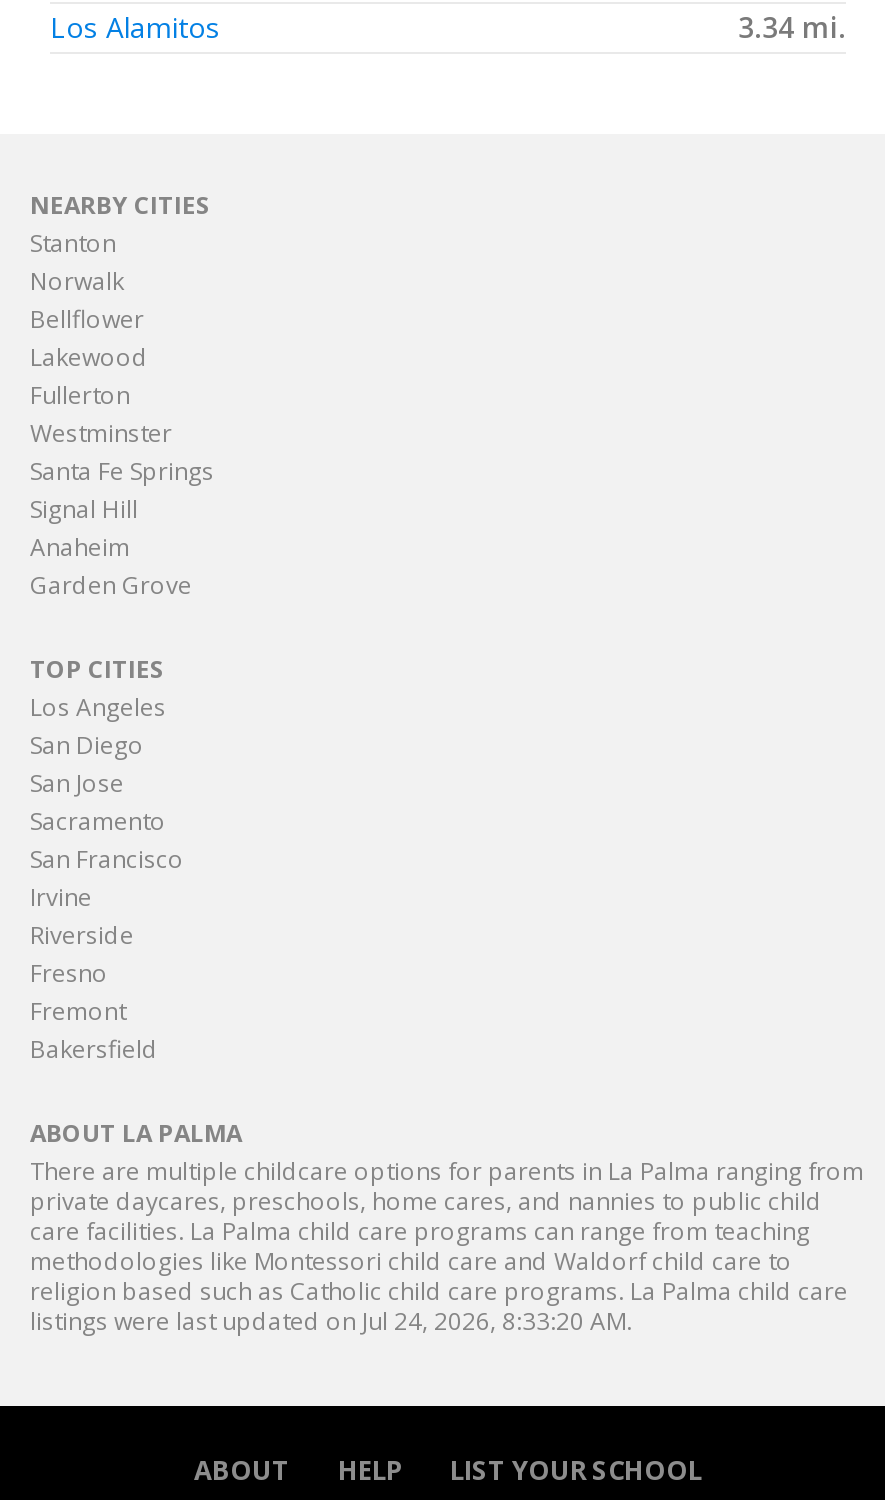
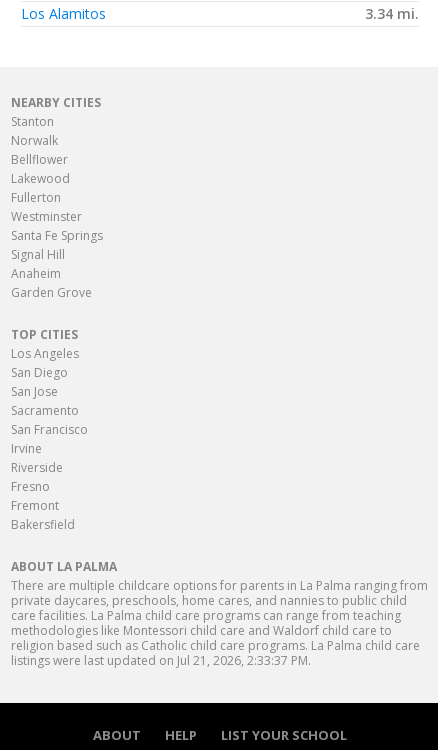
[30,1304,632,1338] listings were last updated on Jul 24, 2026, 8:33:20 AM. -> [11,652,311,669] listings were last updated on Jul 21, 2026, 2:33:37 PM.

